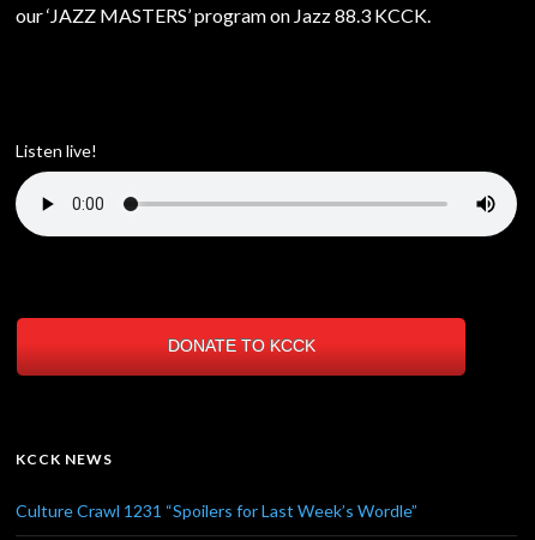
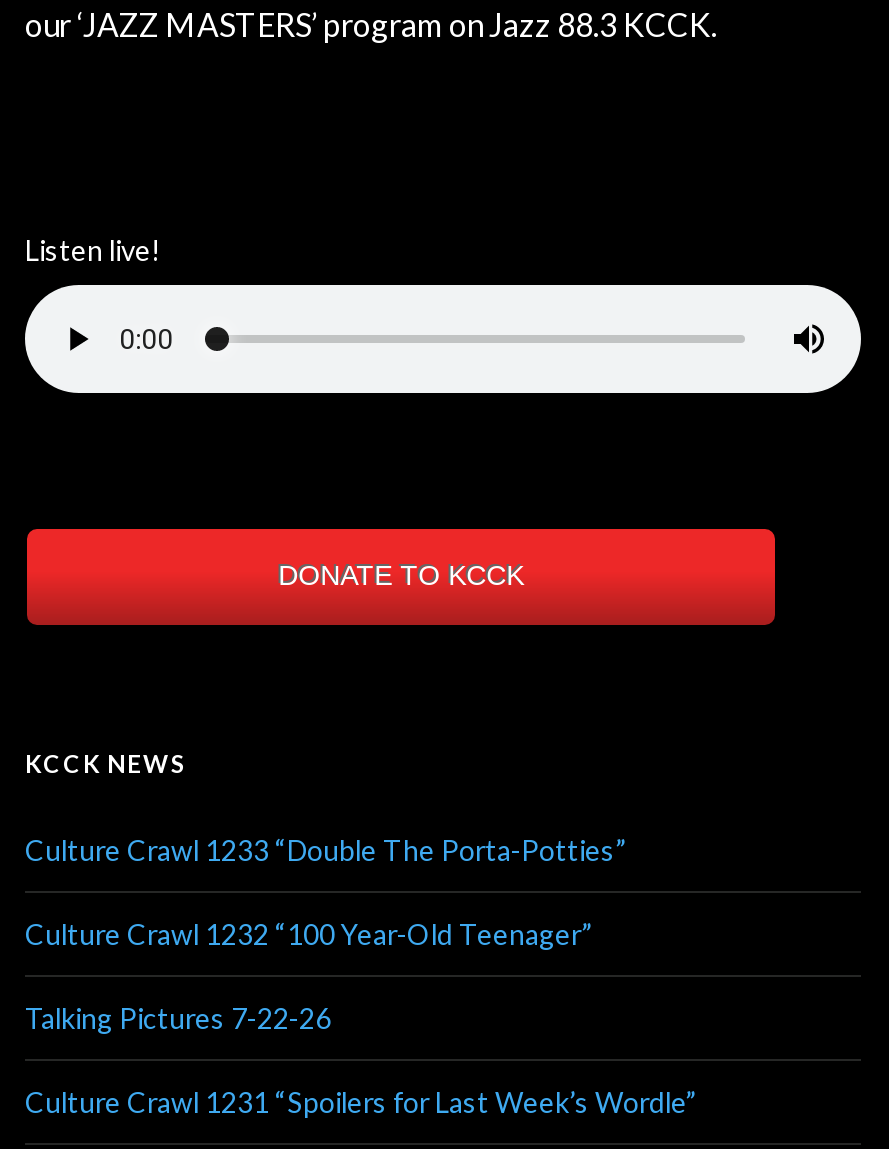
none -> [25,833,625,1035] Culture Crawl 1233 “Double The Porta-Potties” | Culture Crawl 1232 “100 Year-Old Teenager” | Talking Pictures 7-22-26

